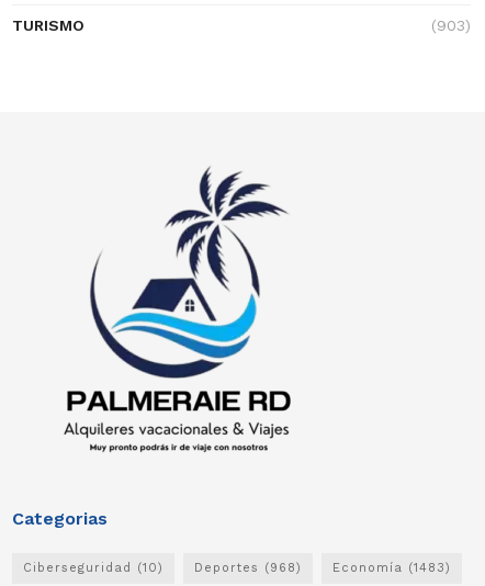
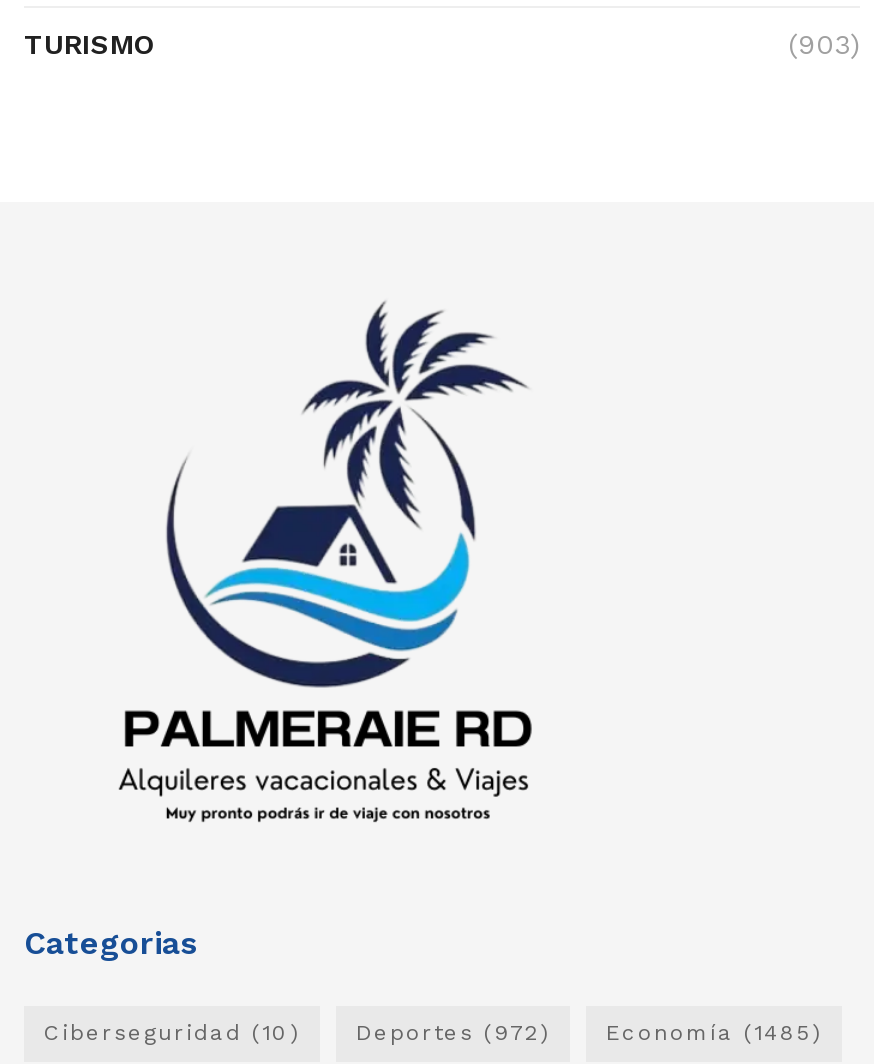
[194,561,302,575] Deportes (968) -> [356,1020,550,1046] Deportes (972)
[332,561,451,575] Economía (1483) -> [606,1020,822,1046] Economía (1485)

